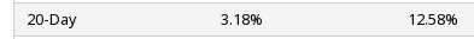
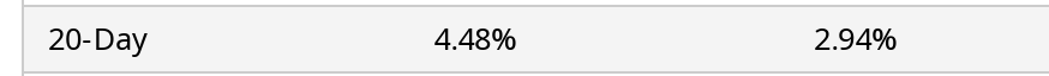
[220,9,262,30] 3.18% -> [434,19,518,59] 4.48%
[407,9,458,30] 12.58% -> [814,19,898,59] 2.94%

